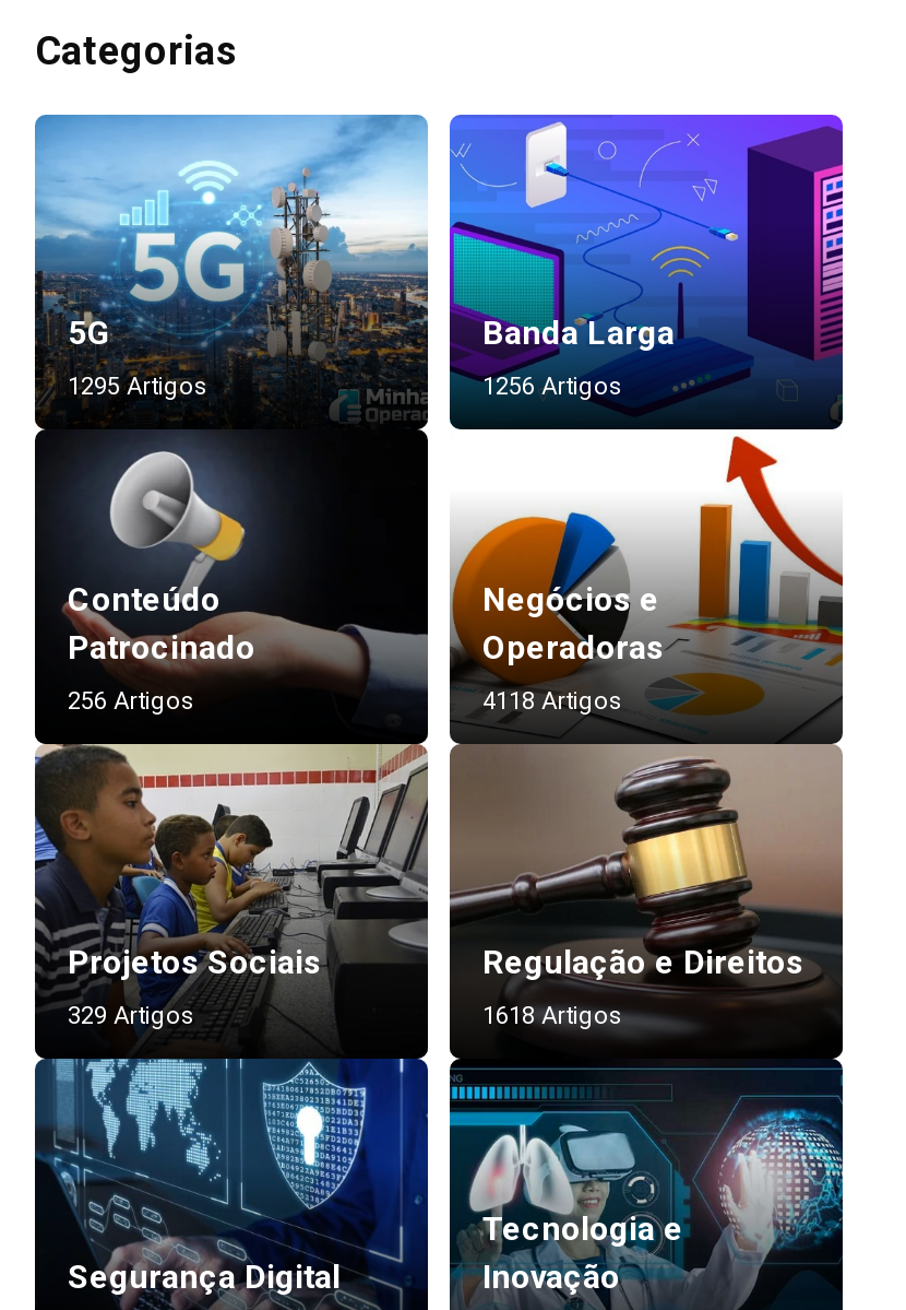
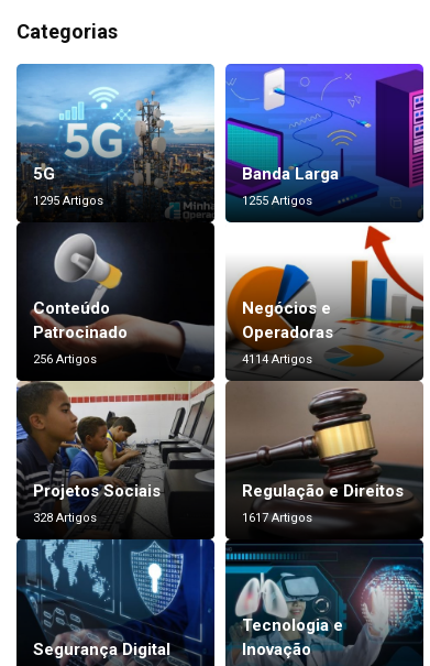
[482,373,622,401] 1256 Artigos -> [242,194,312,208] 1255 Artigos
[482,687,622,716] 4118 Artigos -> [242,352,312,367] 4114 Artigos
[68,1002,194,1030] 329 Artigos -> [33,511,97,525] 328 Artigos
[482,1002,622,1030] 1618 Artigos -> [242,511,312,525] 1617 Artigos

